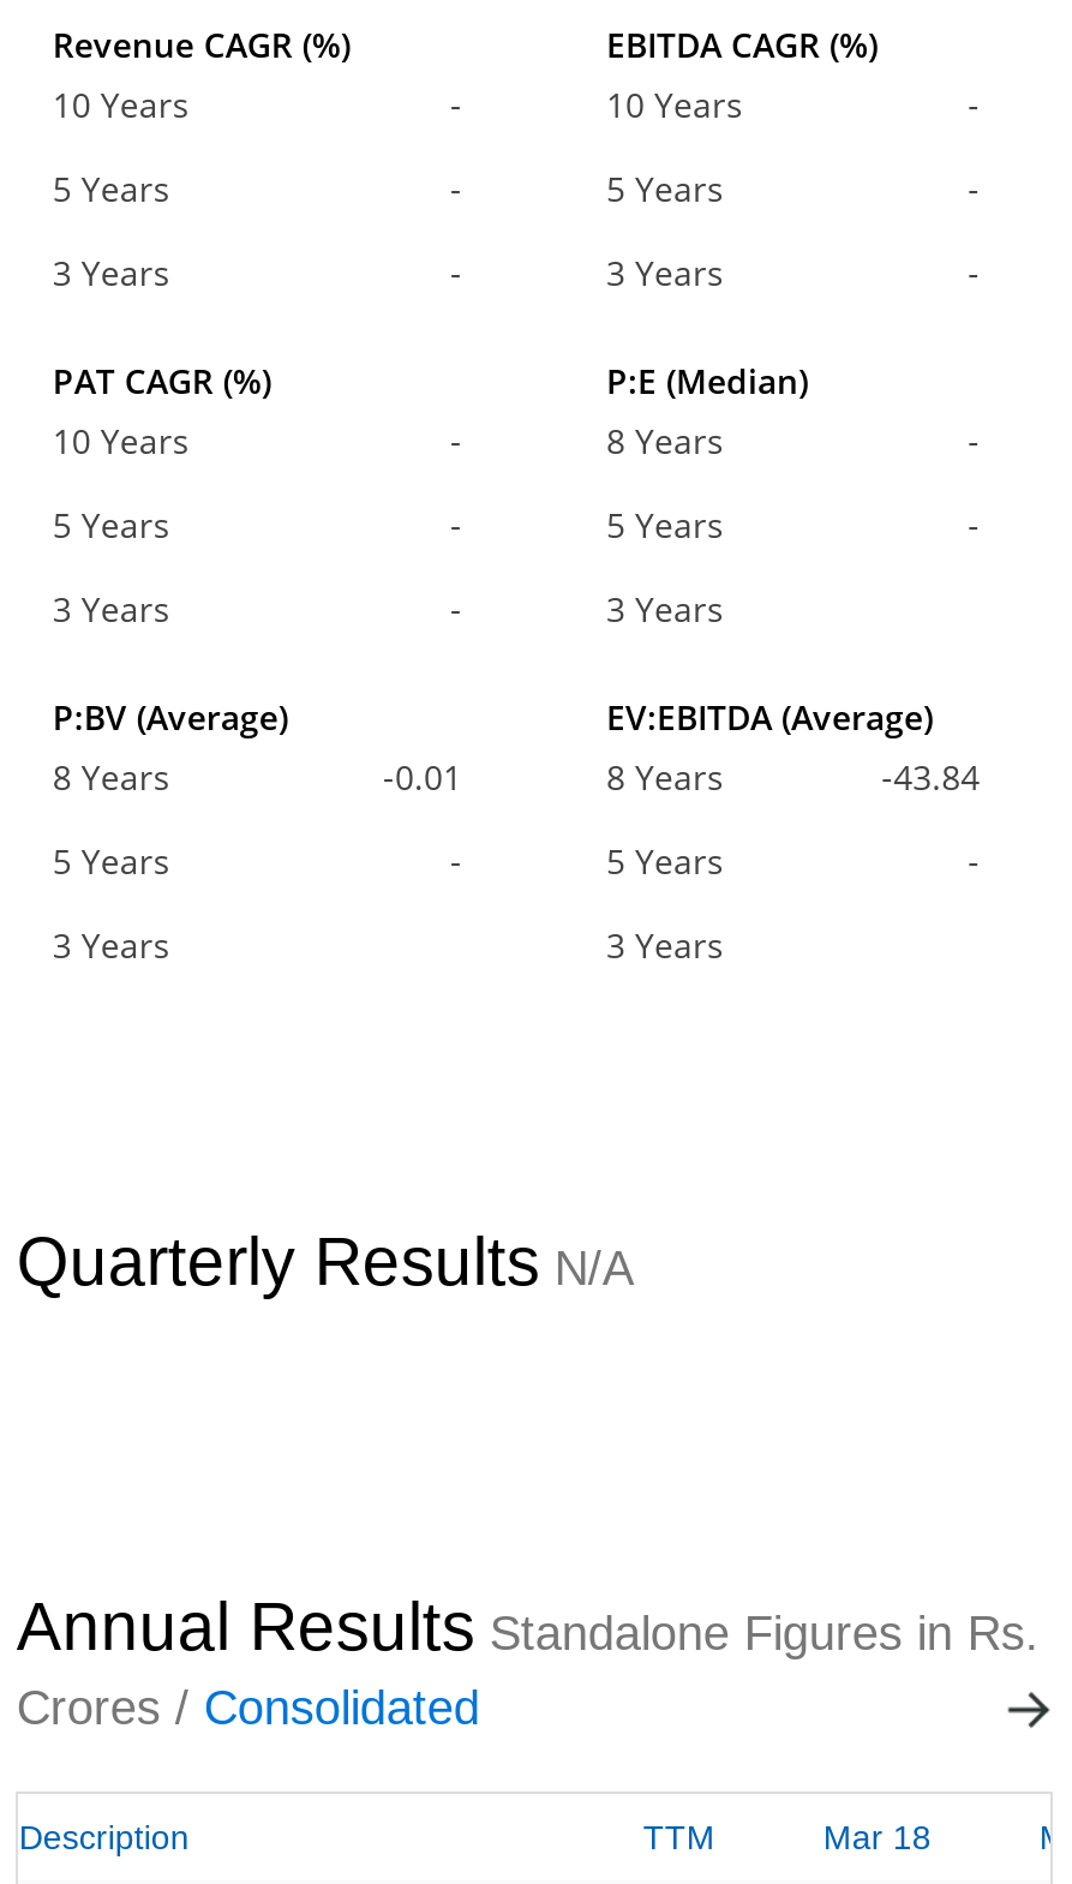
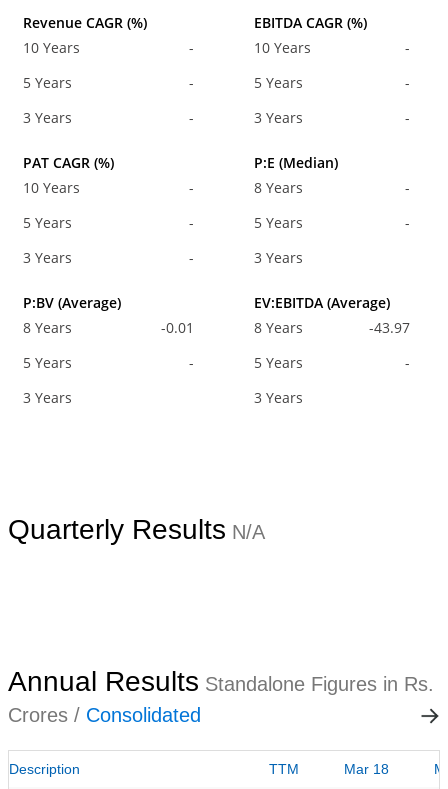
[881,754,980,800] -43.84 -> [369,318,410,337] -43.97

